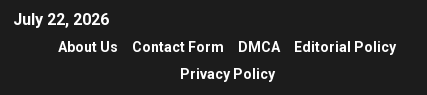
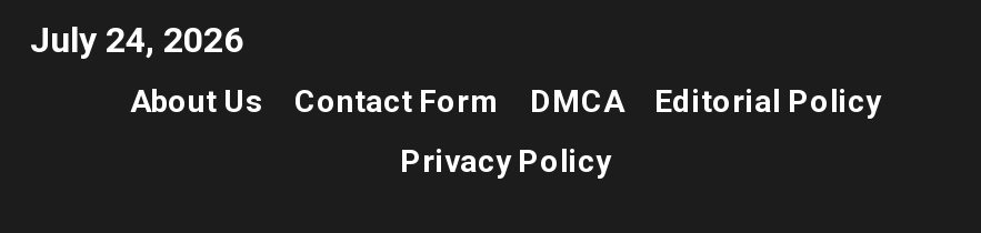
[13,10,109,29] July 22, 2026 -> [30,20,243,62] July 24, 2026

